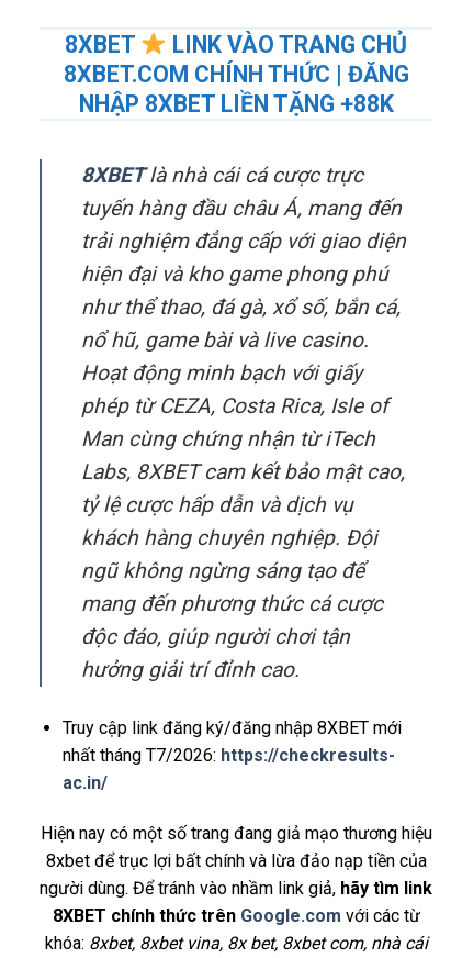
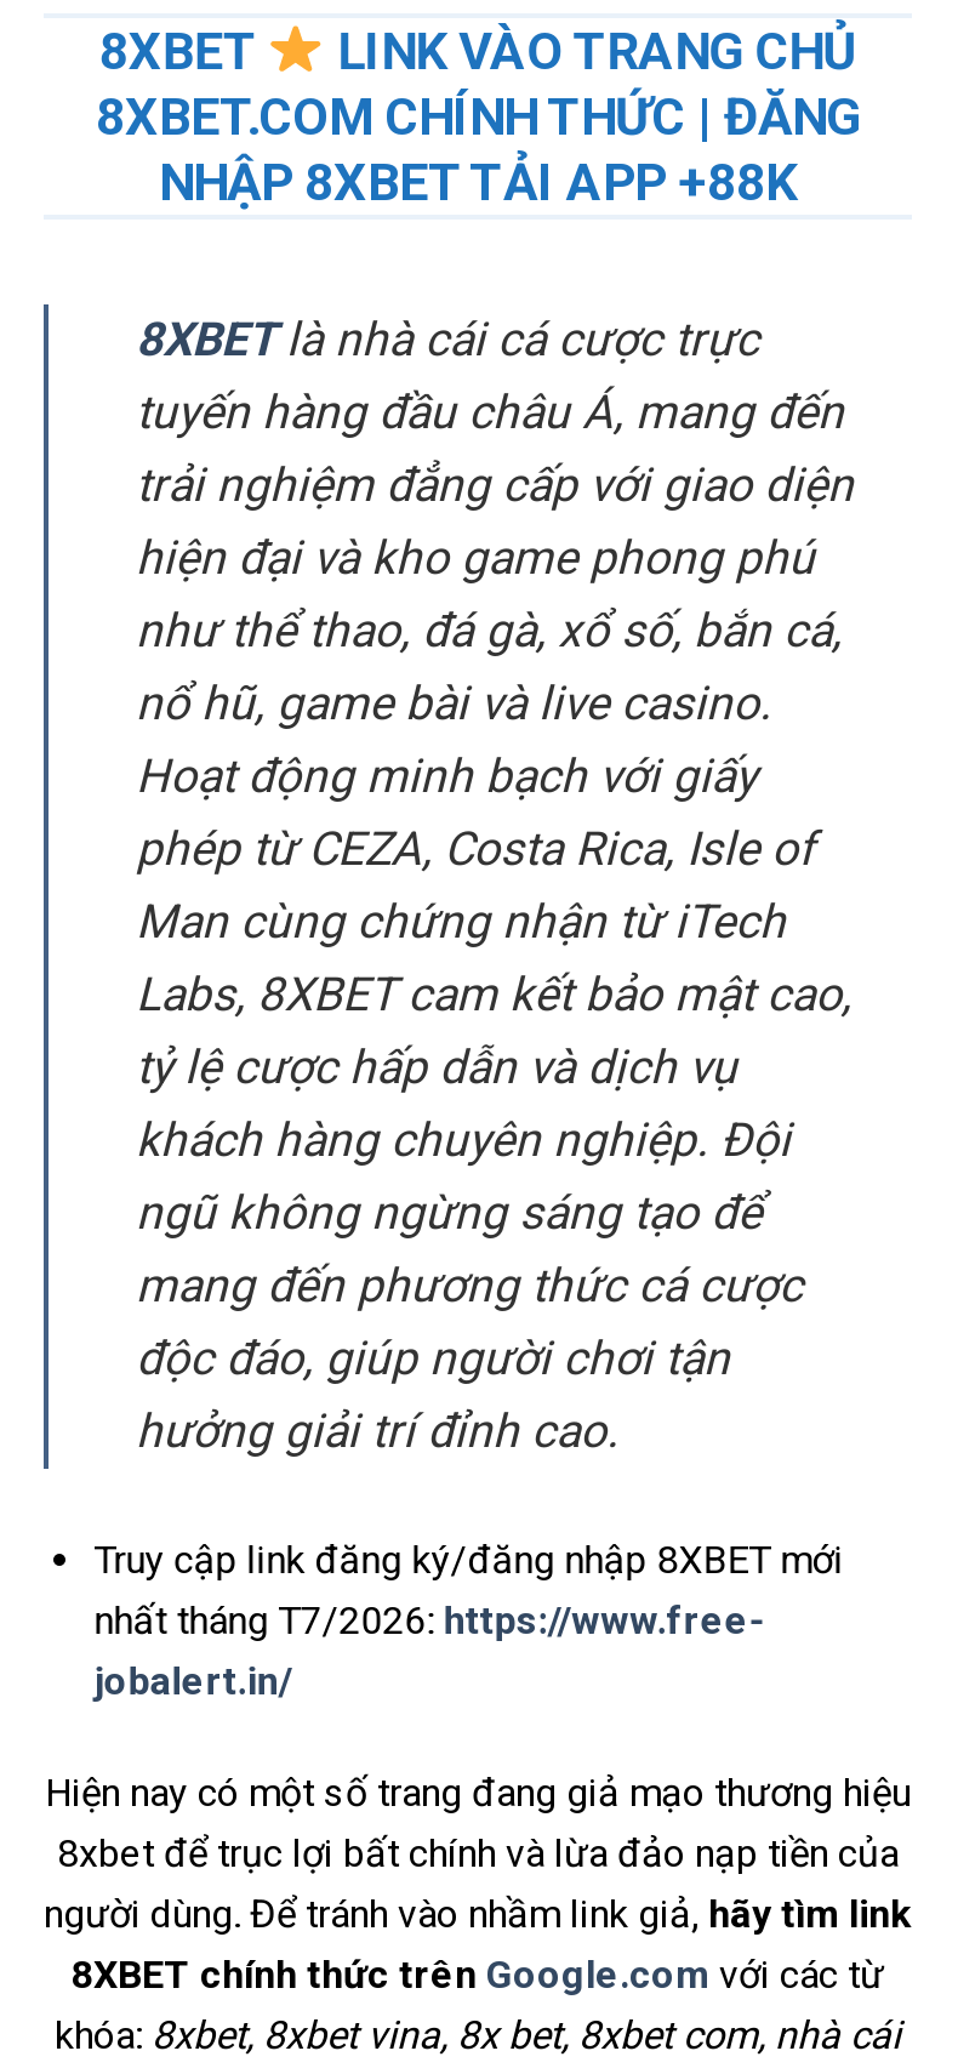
[78,90,393,117] NHẬP 8XBET LIỀN TẶNG +88K -> [159,151,797,212] NHẬP 8XBET TẢI APP +88K
[62,745,395,793] nhất tháng T7/2026: https://checkresults- | ac.in/ -> [94,1597,763,1704] nhất tháng T7/2026: https://www.free- | jobalert.in/

